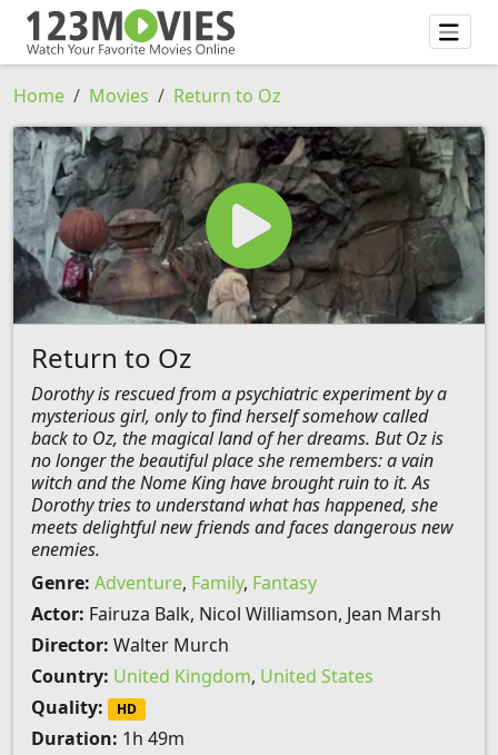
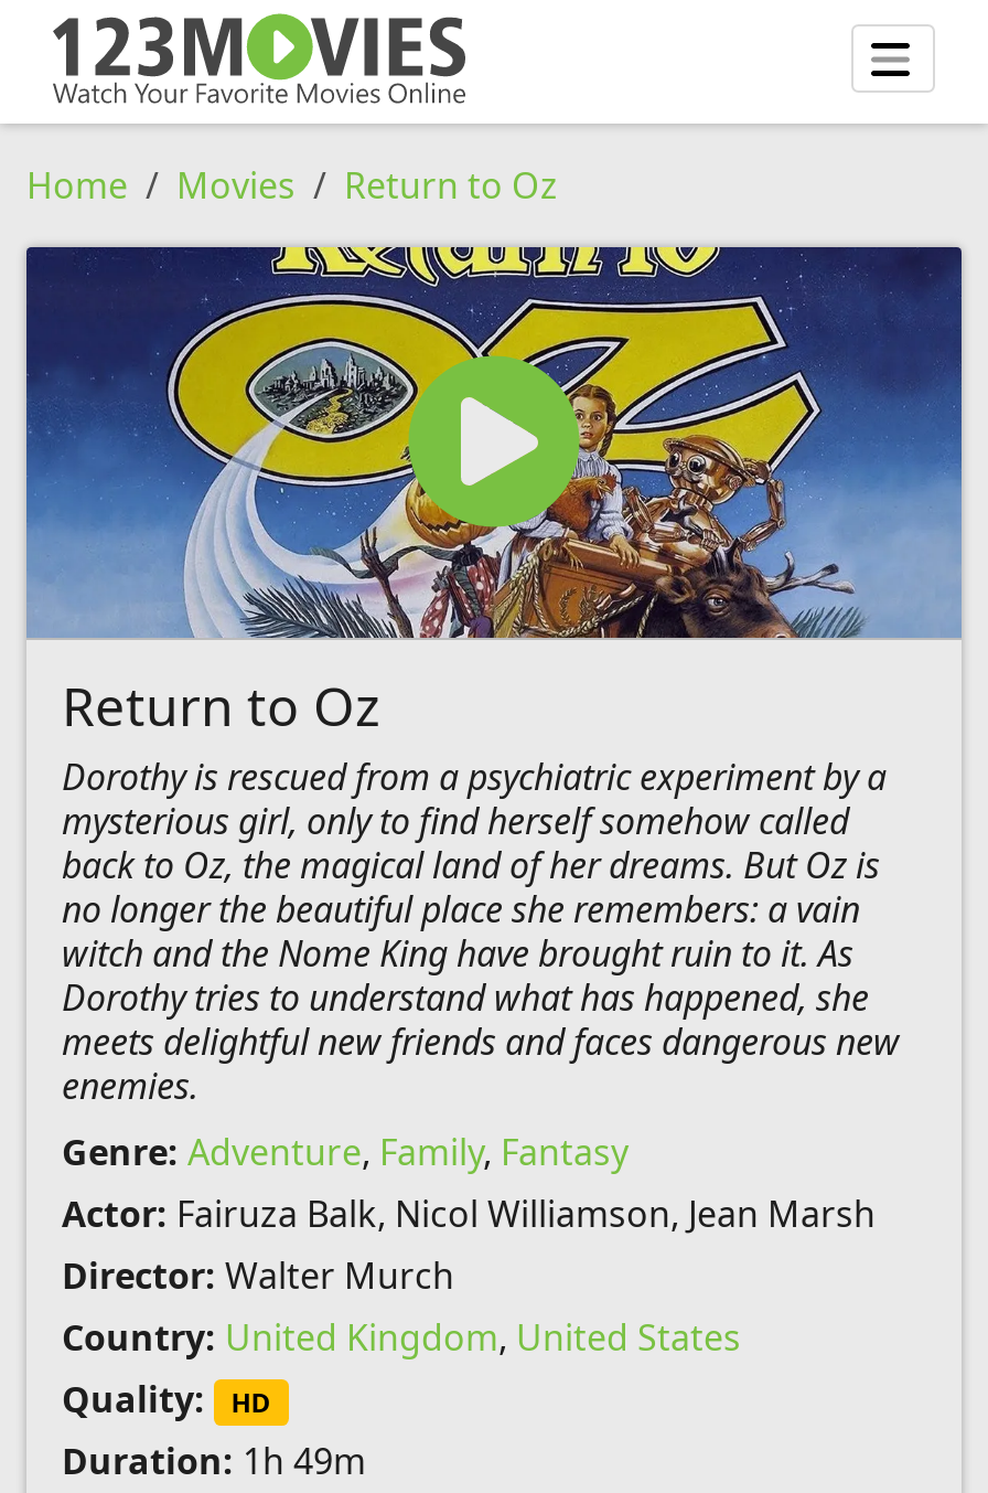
[12,126,486,325] [image] -> [24,245,964,640] [image]

